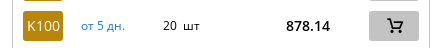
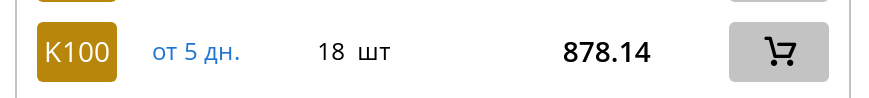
[163,17,200,34] 20 шт -> [317,35,391,69] 18 шт

